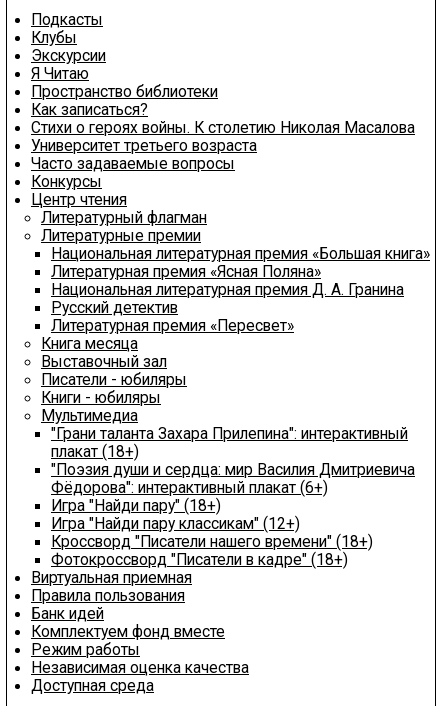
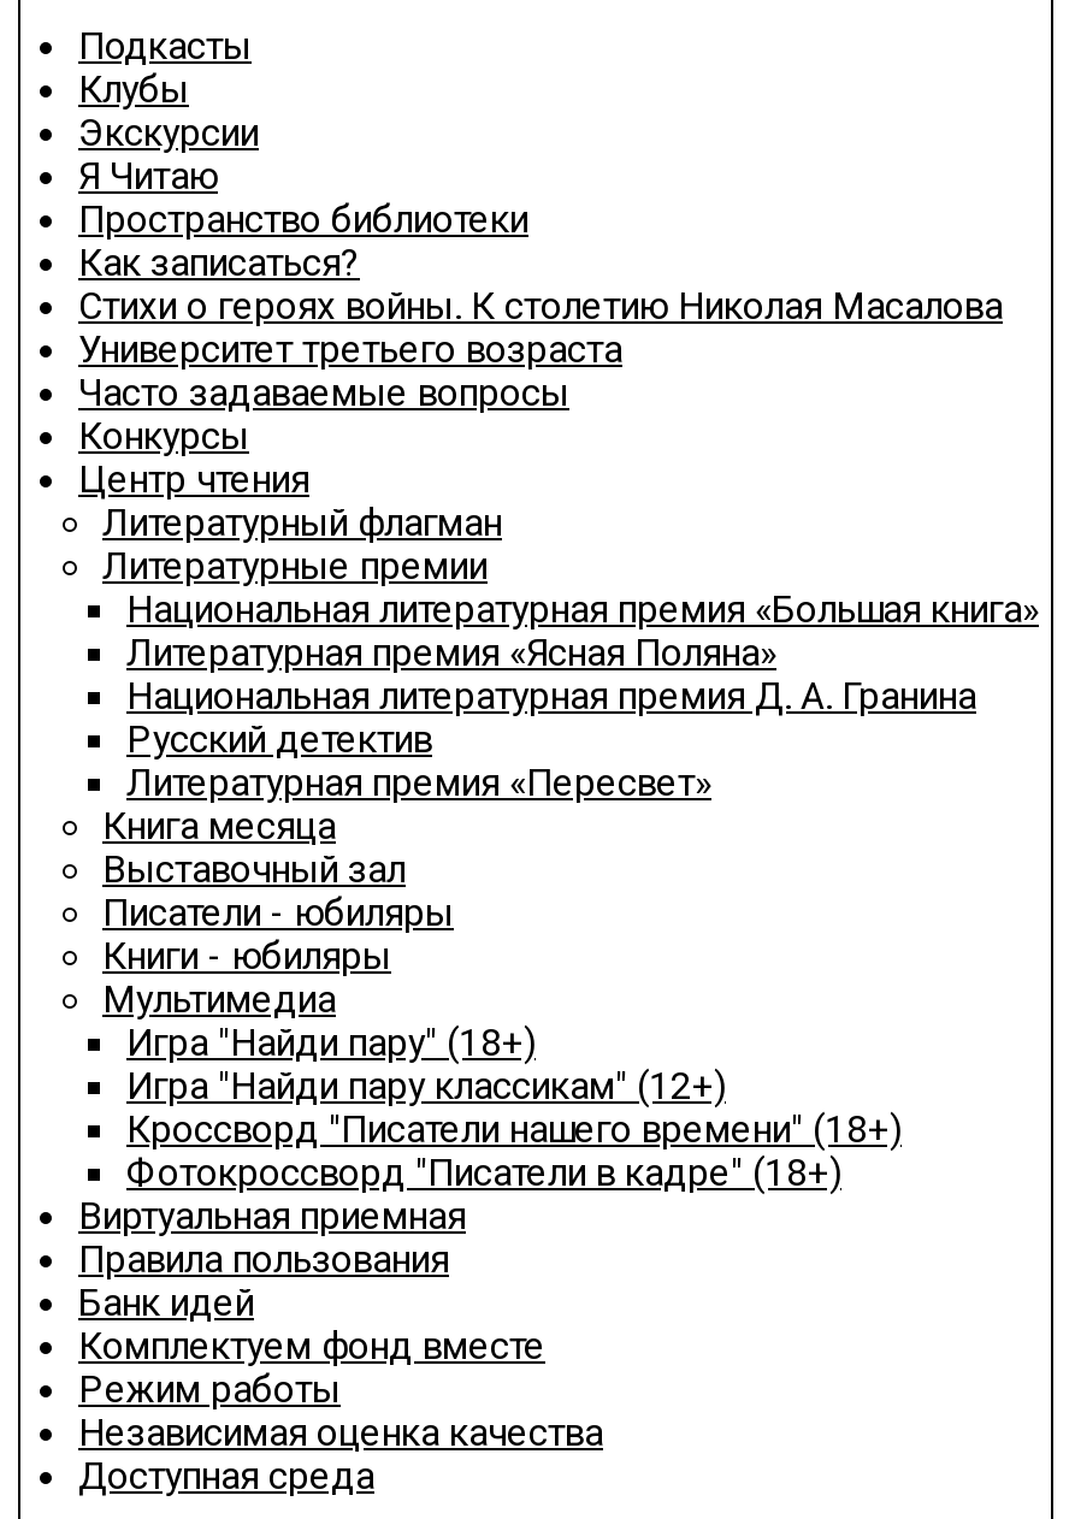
[51,425,415,497] "Грани таланта Захара Прилепина": интерактивный | плакат (18+) | "Поэзия души и сердца: мир Василия Дмитриевича | Фёдорова": интерактивный плакат (6+) -> none

